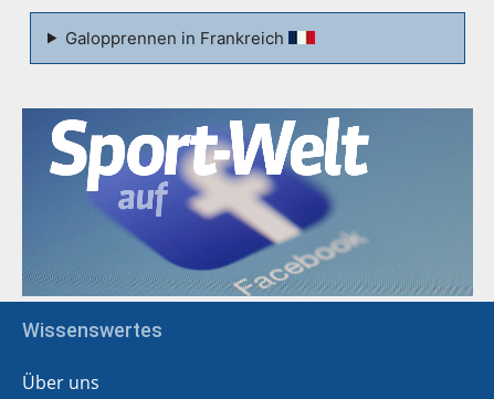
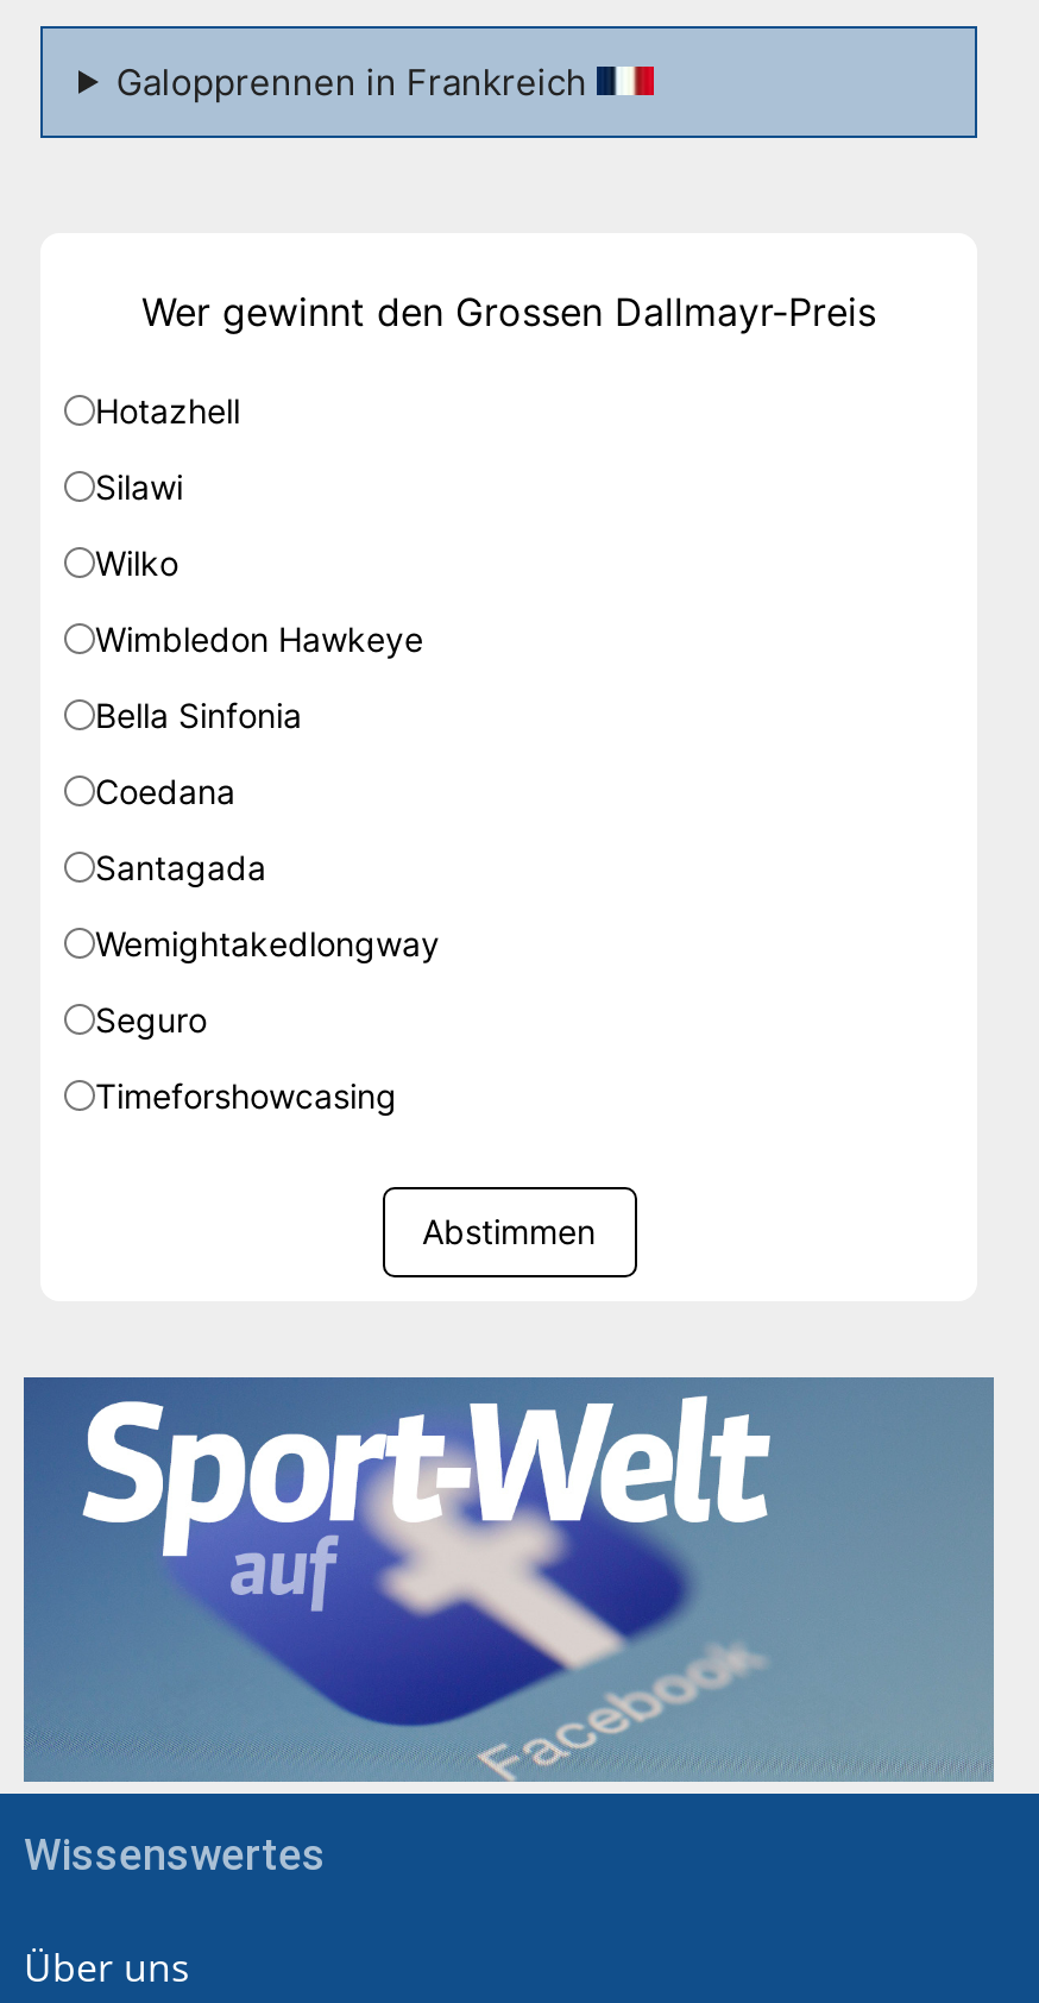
none -> [95,287,876,1250] Wer gewinnt den Grossen Dallmayr-Preis | Hotazhell | Silawi | Wilko | Wimbledon Hawkeye | Bella Sinfonia | Coedana | Santagada | Wemightakedlongway | Seguro | Timeforshowcasing | Abstimmen

